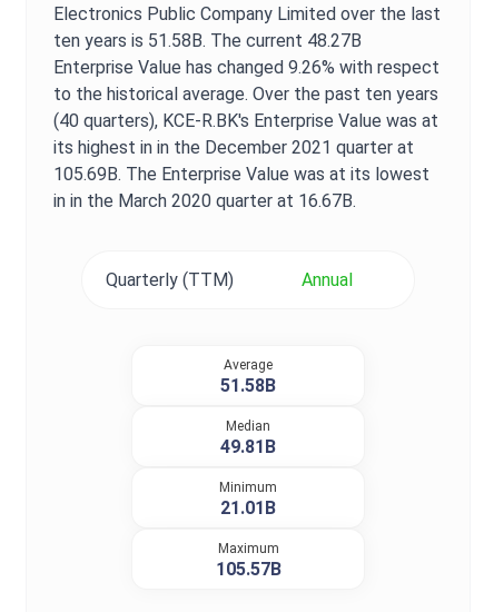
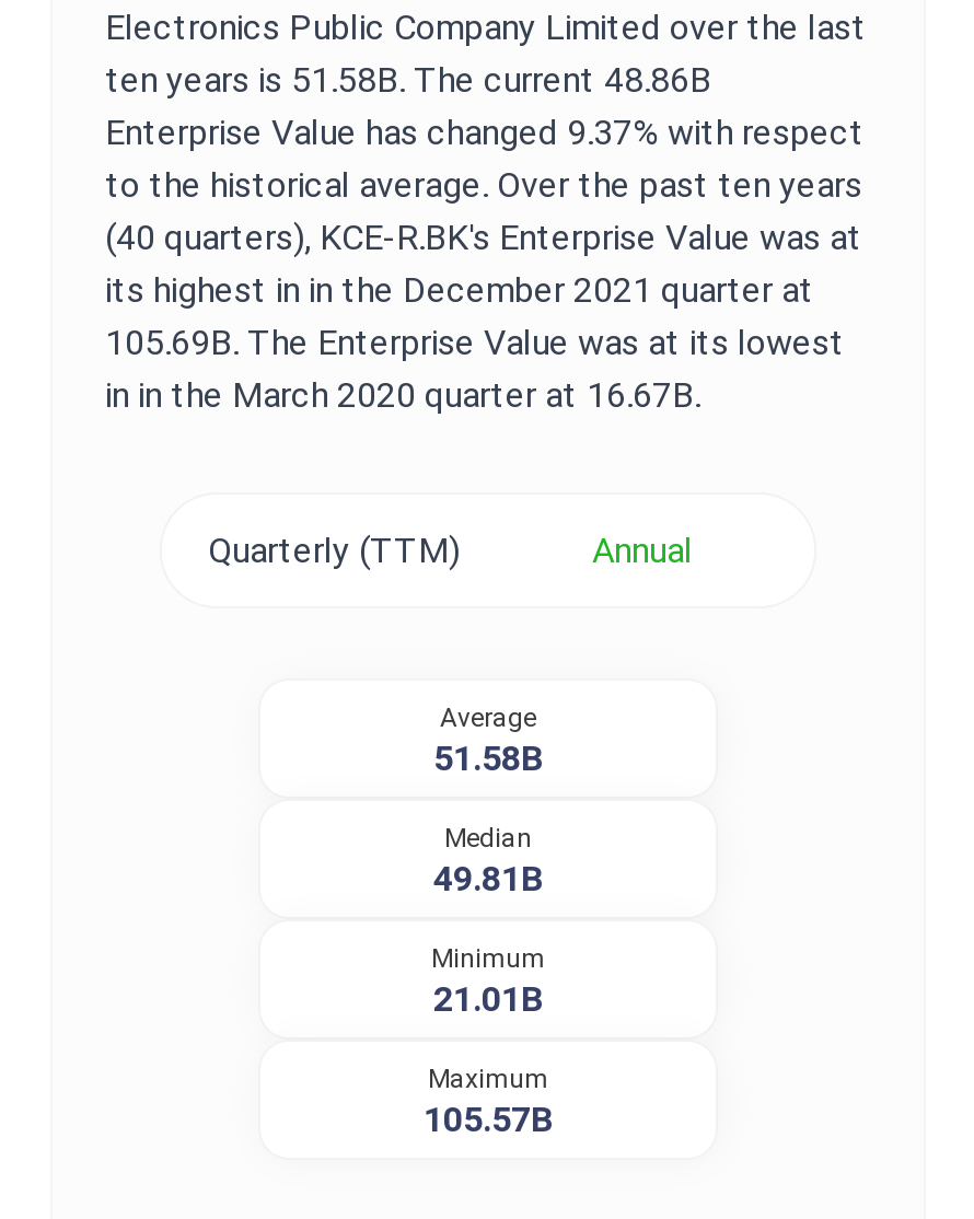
[53,30,362,51] ten years is 51.58B. The current 48.27B -> [105,59,711,101] ten years is 51.58B. The current 48.86B
[53,57,439,78] Enterprise Value has changed 9.26% with respect -> [105,112,865,153] Enterprise Value has changed 9.37% with respect

